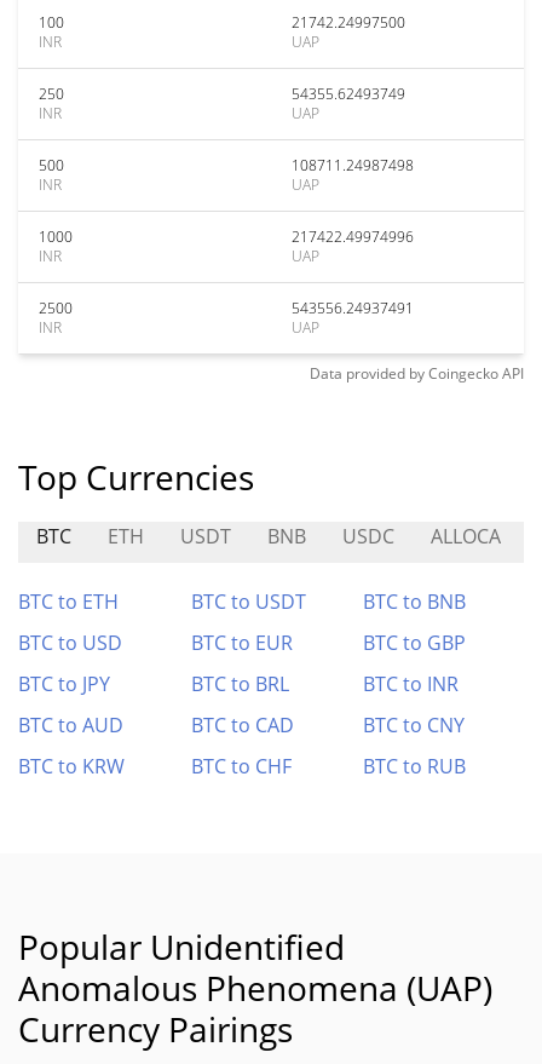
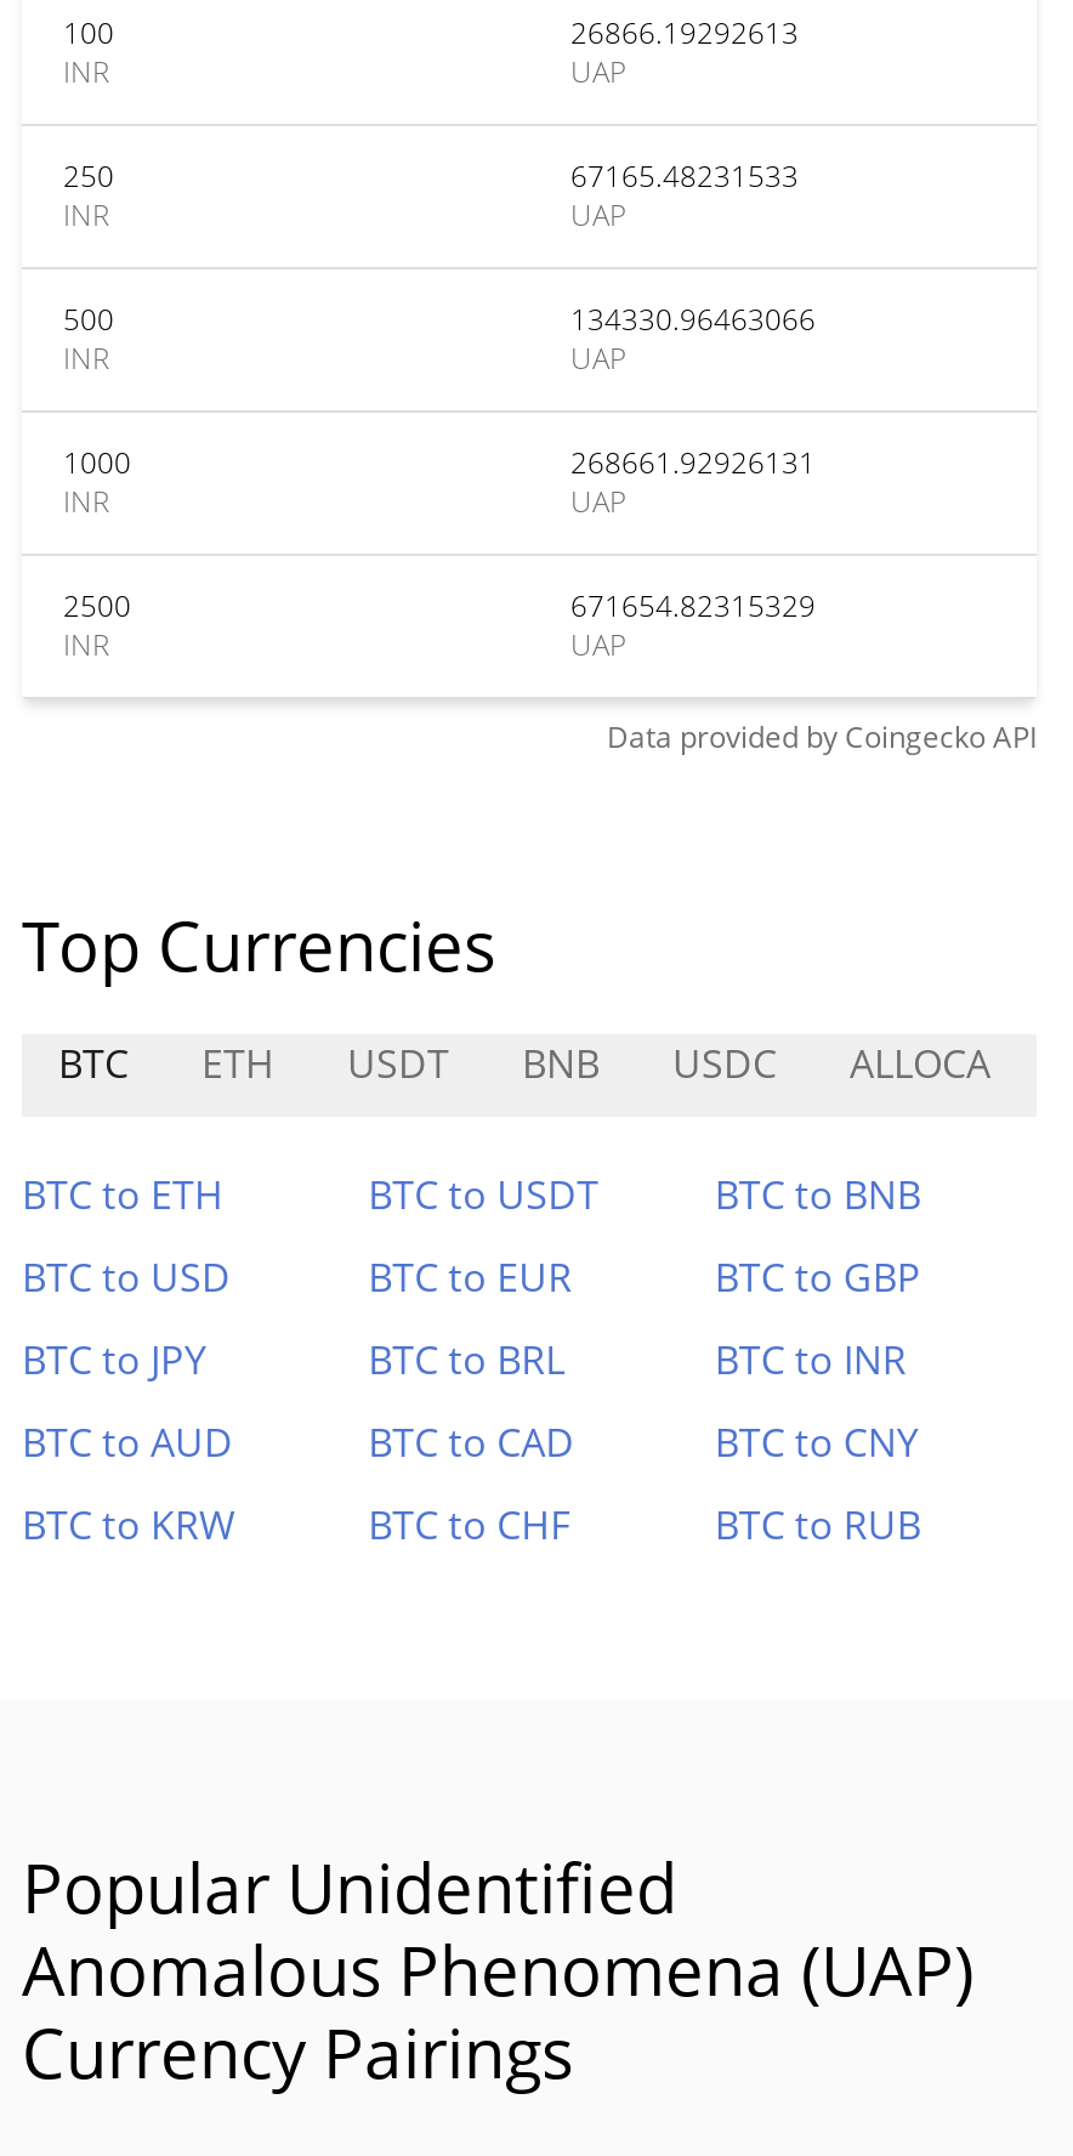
[292,12,405,33] 21742.24997500 -> [570,12,799,53] 26866.19292613
[292,84,405,104] 54355.62493749 -> [570,155,799,197] 67165.48231533
[292,155,414,176] 108711.24987498 -> [570,299,816,340] 134330.96463066
[292,226,414,247] 217422.49974996 -> [570,442,816,483] 268661.92926131
[292,298,414,318] 543556.24937491 -> [570,585,816,626] 671654.82315329

